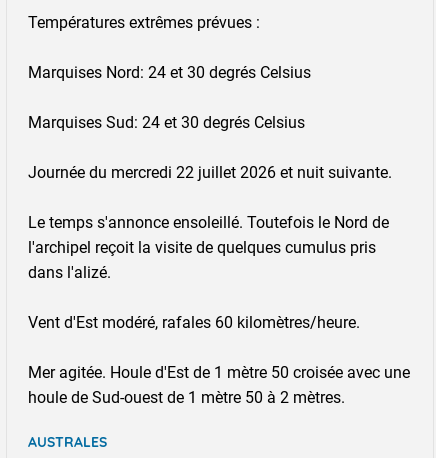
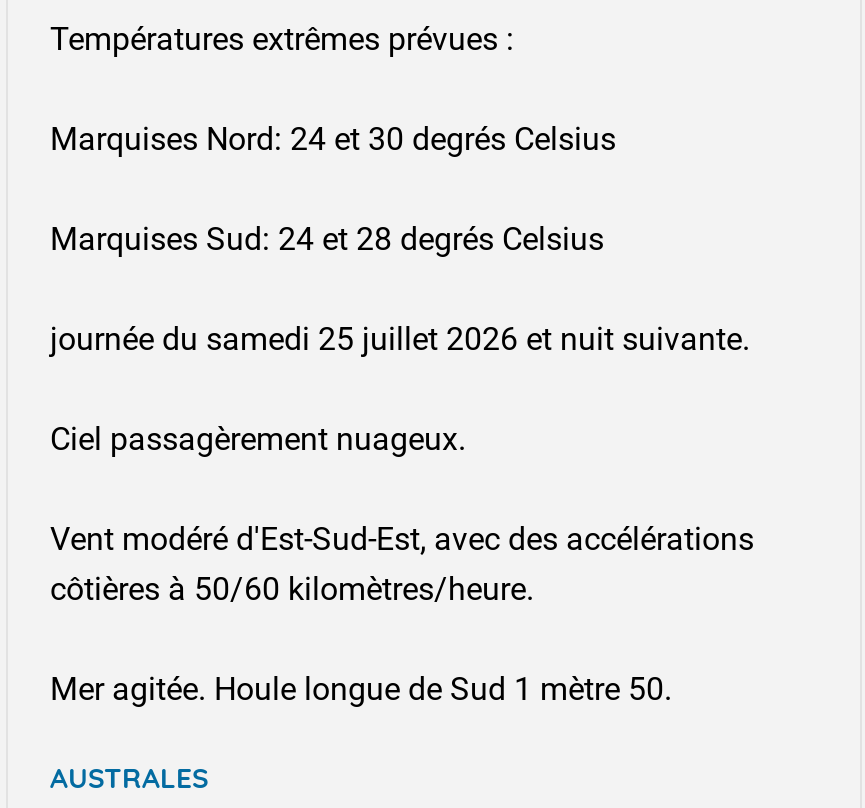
[28,113,305,132] Marquises Sud: 24 et 30 degrés Celsius -> [50,220,604,258] Marquises Sud: 24 et 28 degrés Celsius
[28,163,392,182] Journée du mercredi 22 juillet 2026 et nuit suivante. -> [50,320,750,358] journée du samedi 25 juillet 2026 et nuit suivante.
[28,213,389,282] Le temps s'annonce ensoleillé. Toutefois le Nord de | l'archipel reçoit la visite de quelques cumulus pris | dans l'alizé. -> [50,420,466,458] Ciel passagèrement nuageux.
[28,313,360,332] Vent d'Est modéré, rafales 60 kilomètres/heure. -> [50,520,754,608] Vent modéré d'Est-Sud-Est, avec des accélérations | côtières à 50/60 kilomètres/heure.
[28,363,410,407] Mer agitée. Houle d'Est de 1 mètre 50 croisée avec une | houle de Sud-ouest de 1 mètre 50 à 2 mètres. -> [50,670,672,708] Mer agitée. Houle longue de Sud 1 mètre 50.

